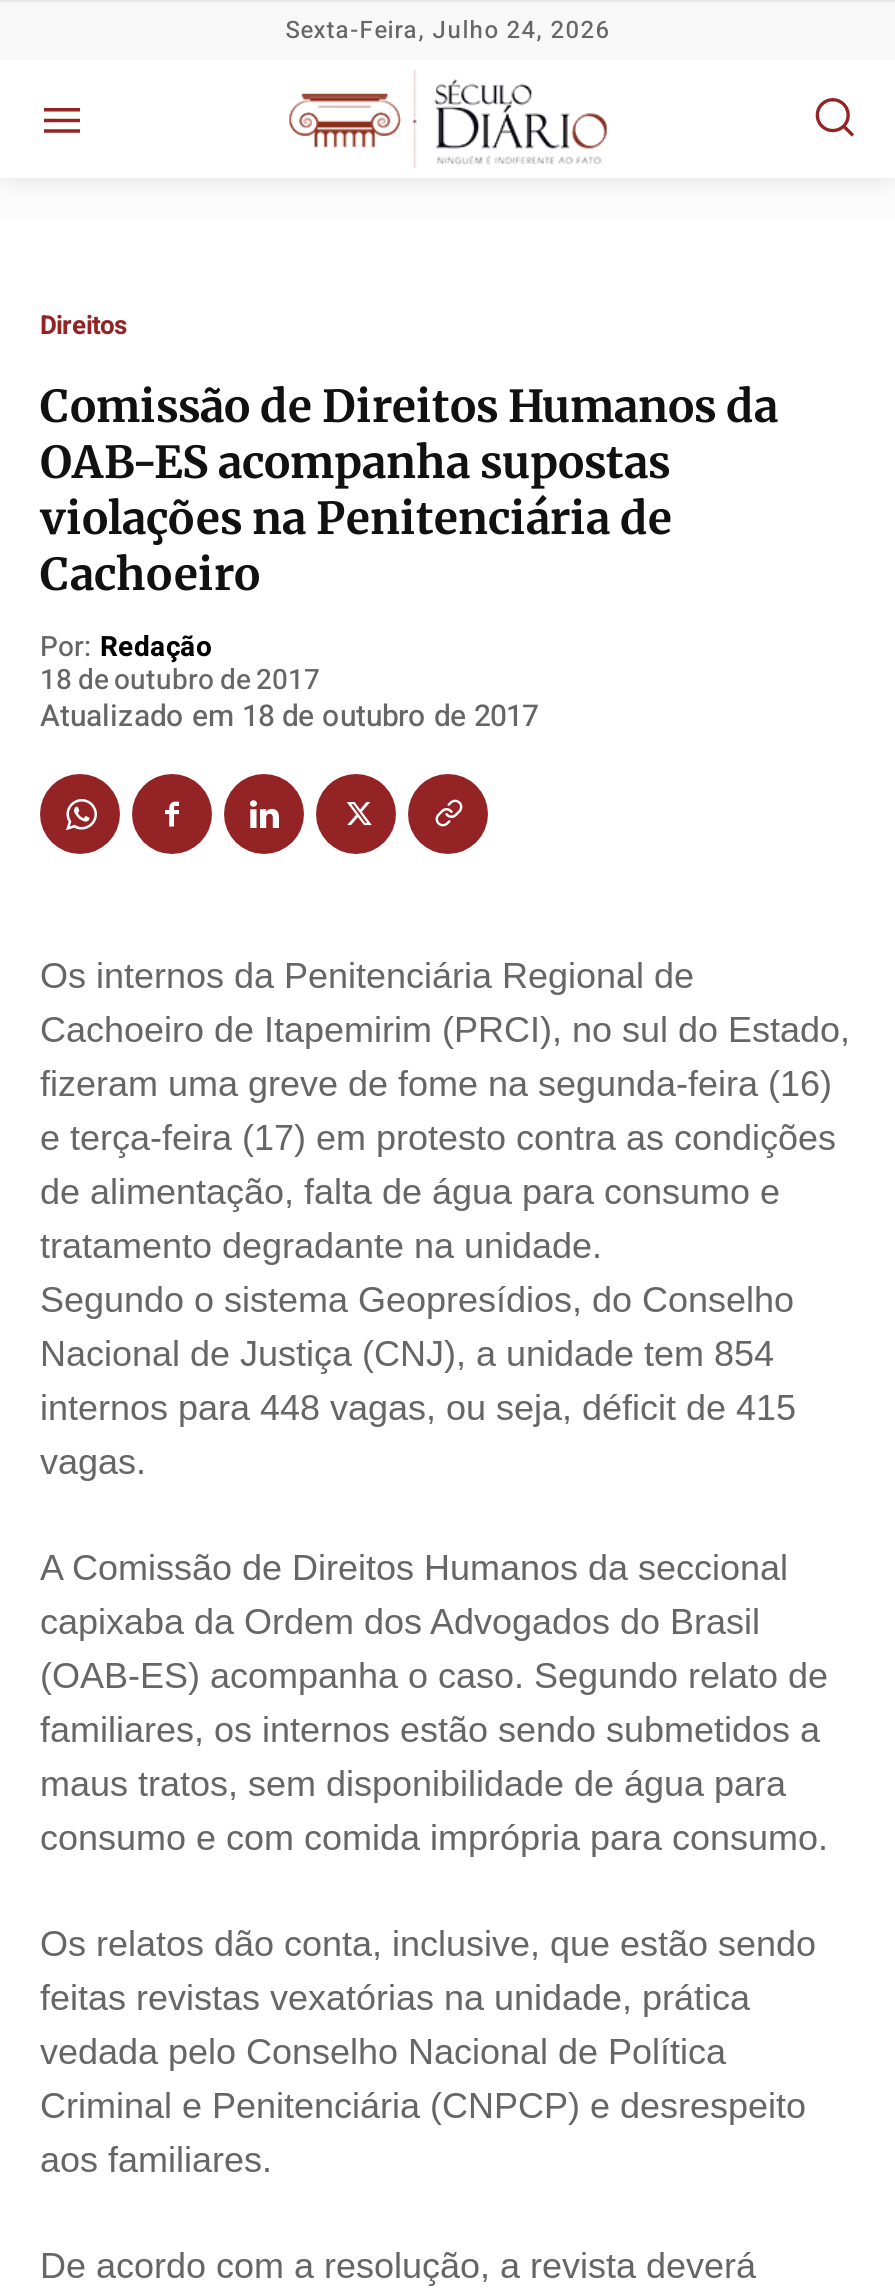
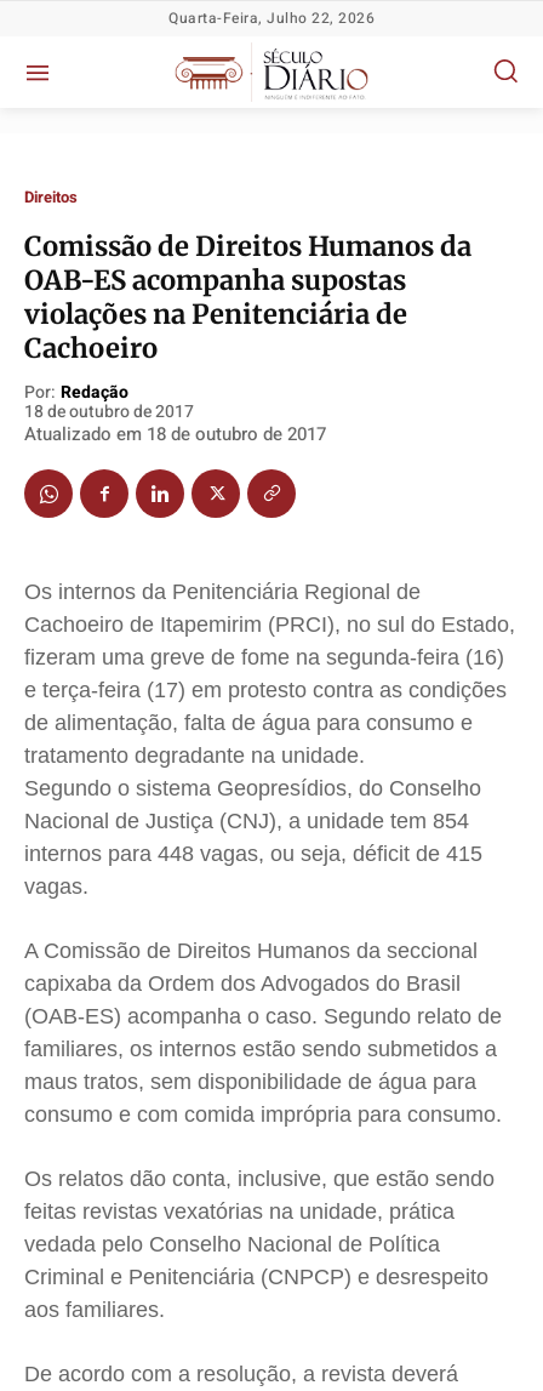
[286,12,610,48] Sexta-Feira, Julho 24, 2026 -> [168,7,375,29] Quarta-Feira, Julho 22, 2026

